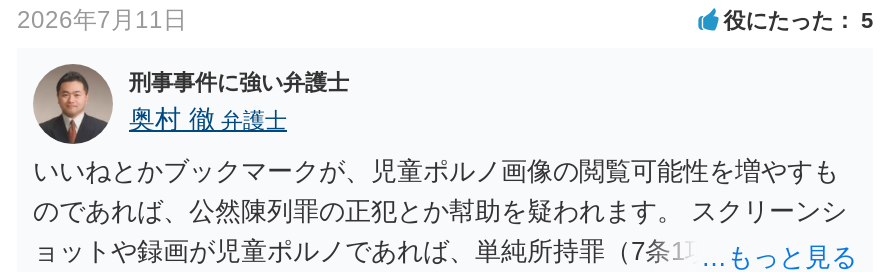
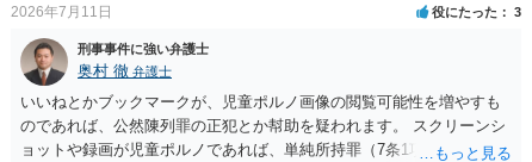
[723,7,873,31] 役にたった 5 -> [432,4,521,18] 役にたった 3

